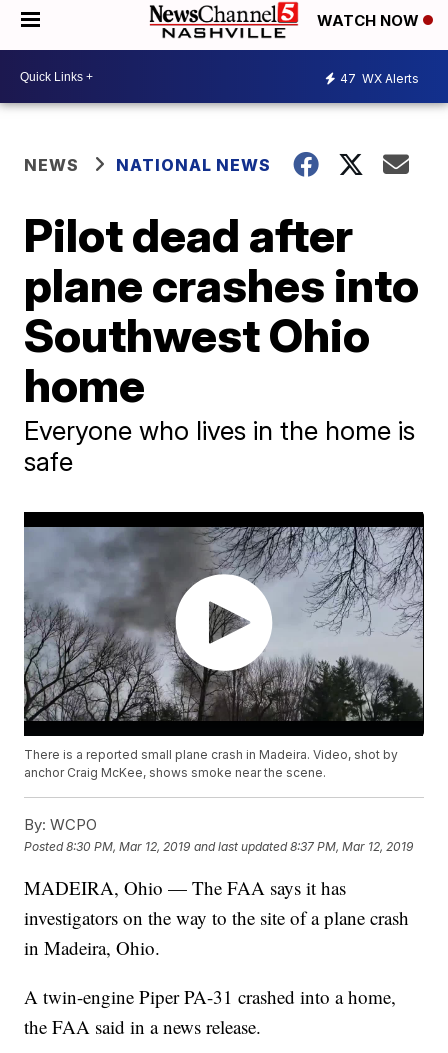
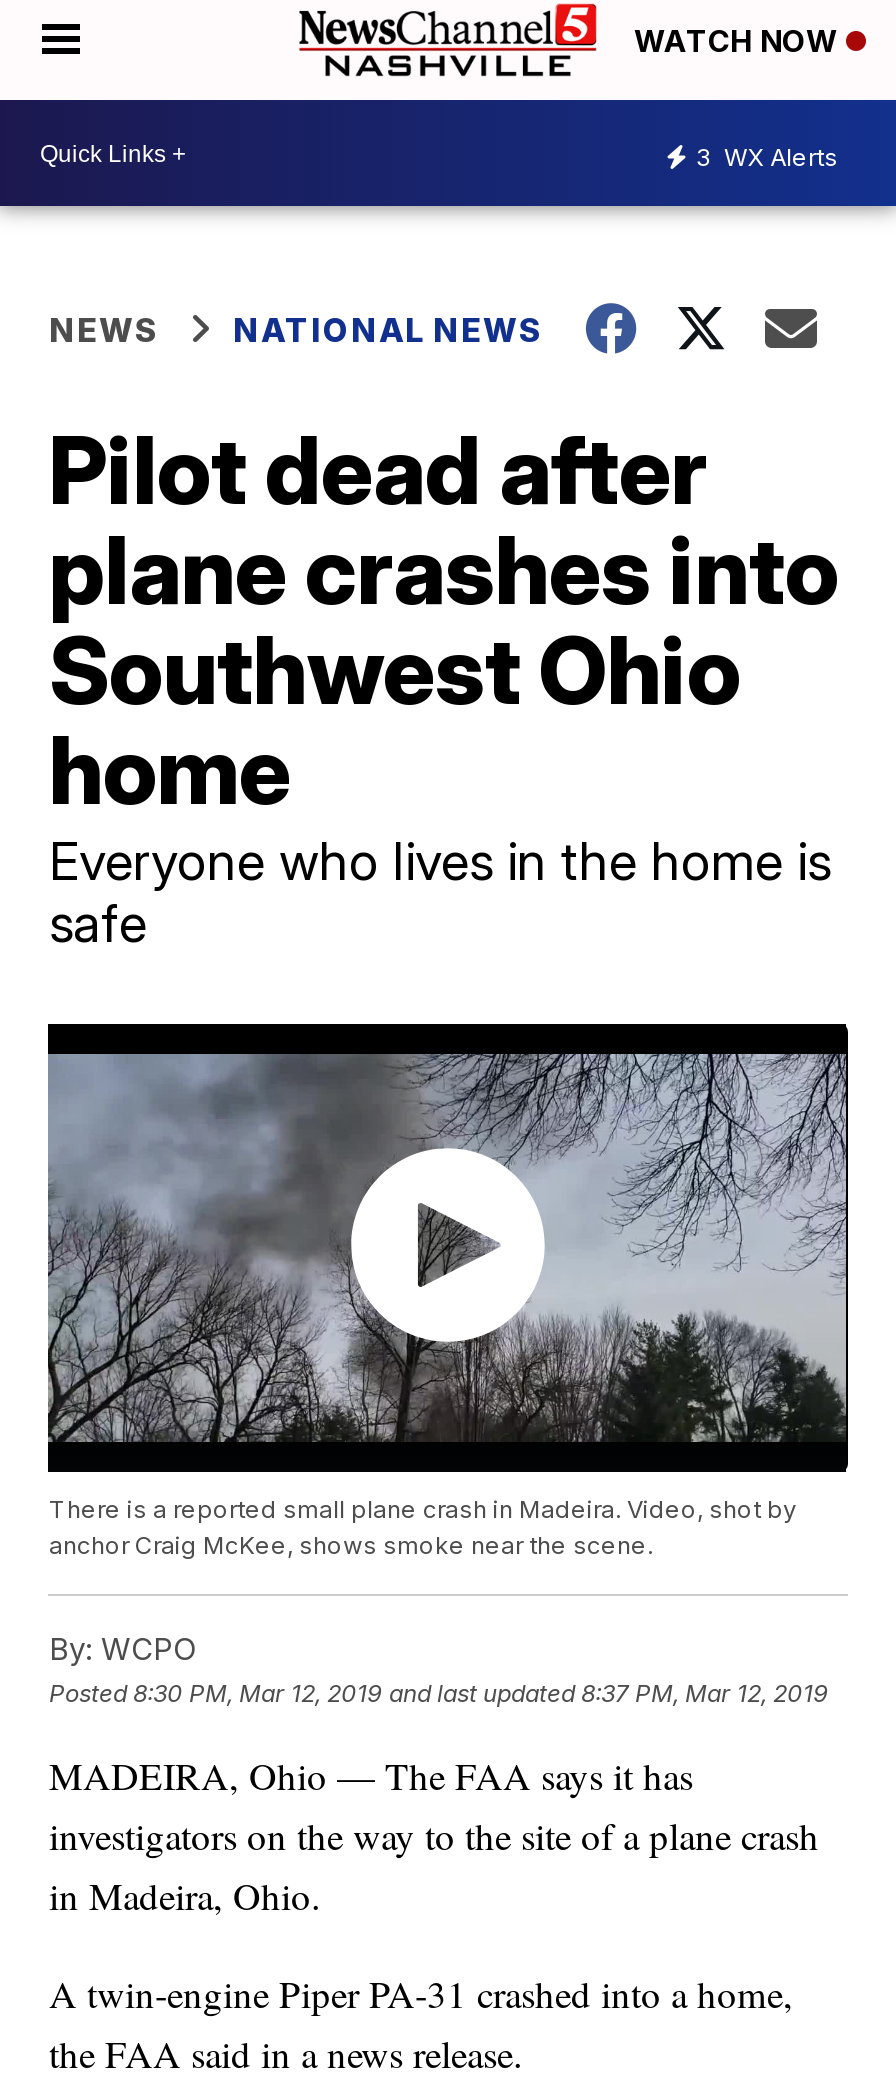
[340,70,419,85] 47 WX Alerts -> [696,141,838,171] 3 WX Alerts

